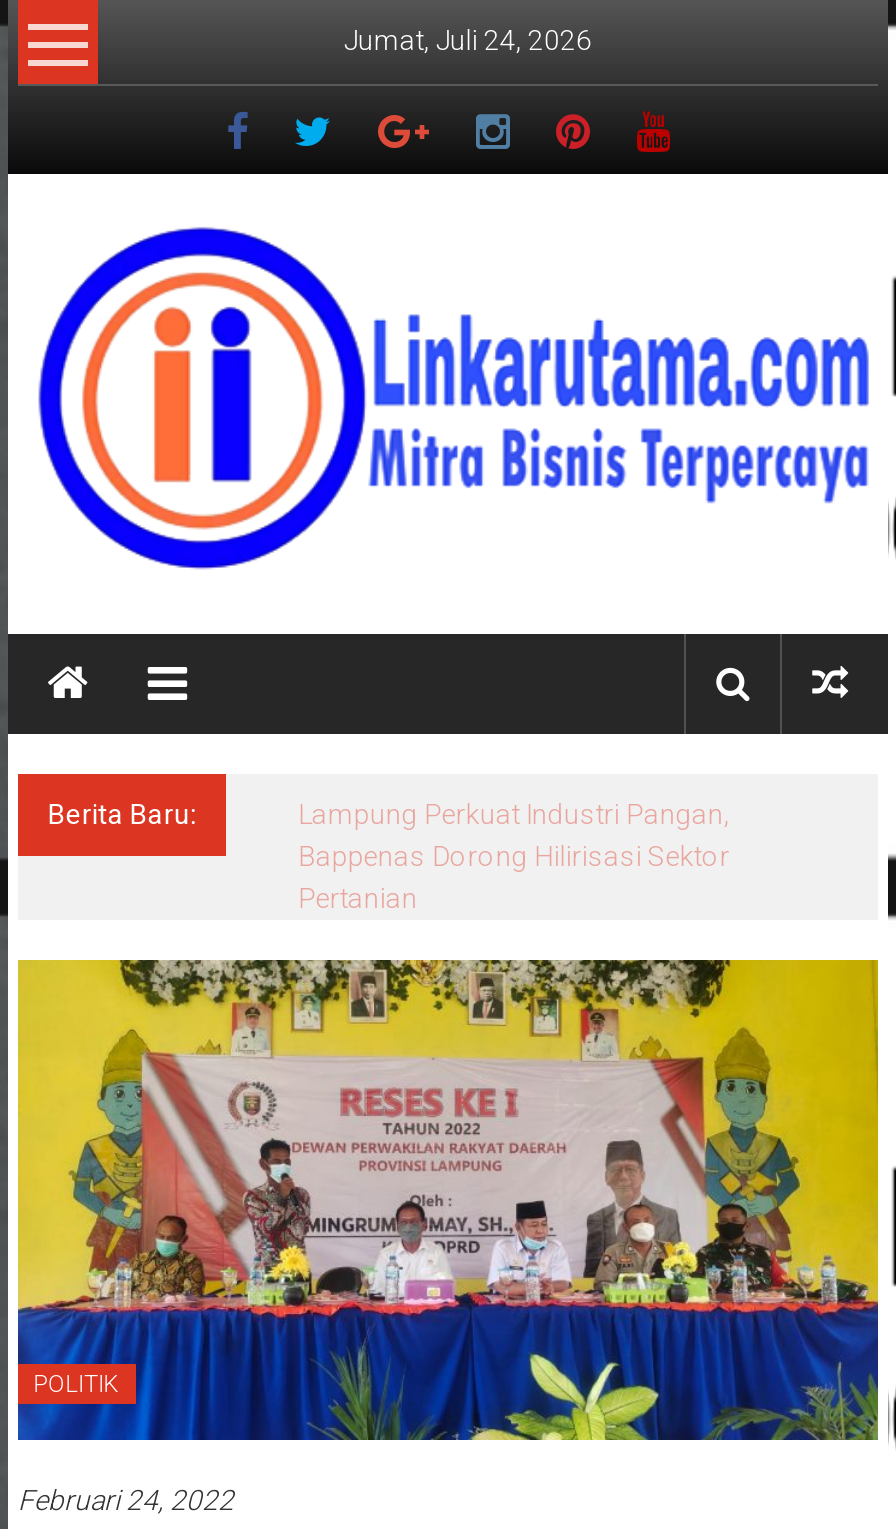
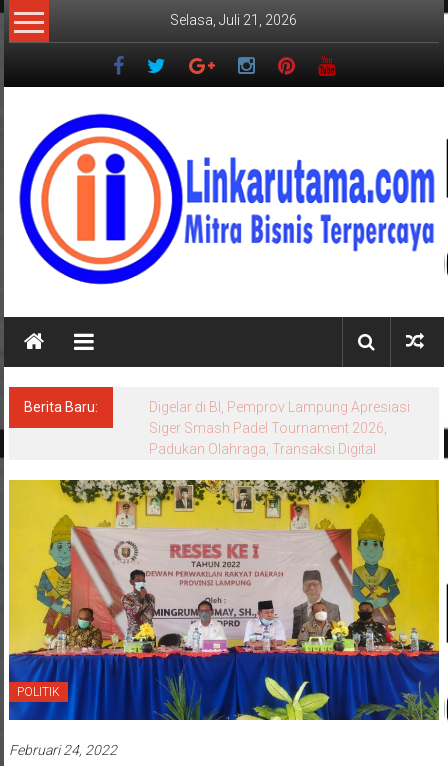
[344,24,592,56] Jumat, Juli 24, 2026 -> [170,12,297,28] Selasa, Juli 21, 2026
[298,797,730,913] Lampung Perkuat Industri Pangan, | Bappenas Dorong Hilirisasi Sektor | Pertanian -> [149,398,410,456] Digelar di BI, Pemprov Lampung Apresiasi | Siger Smash Padel Tournament 2026, | Padukan Olahraga, Transaksi Digital

